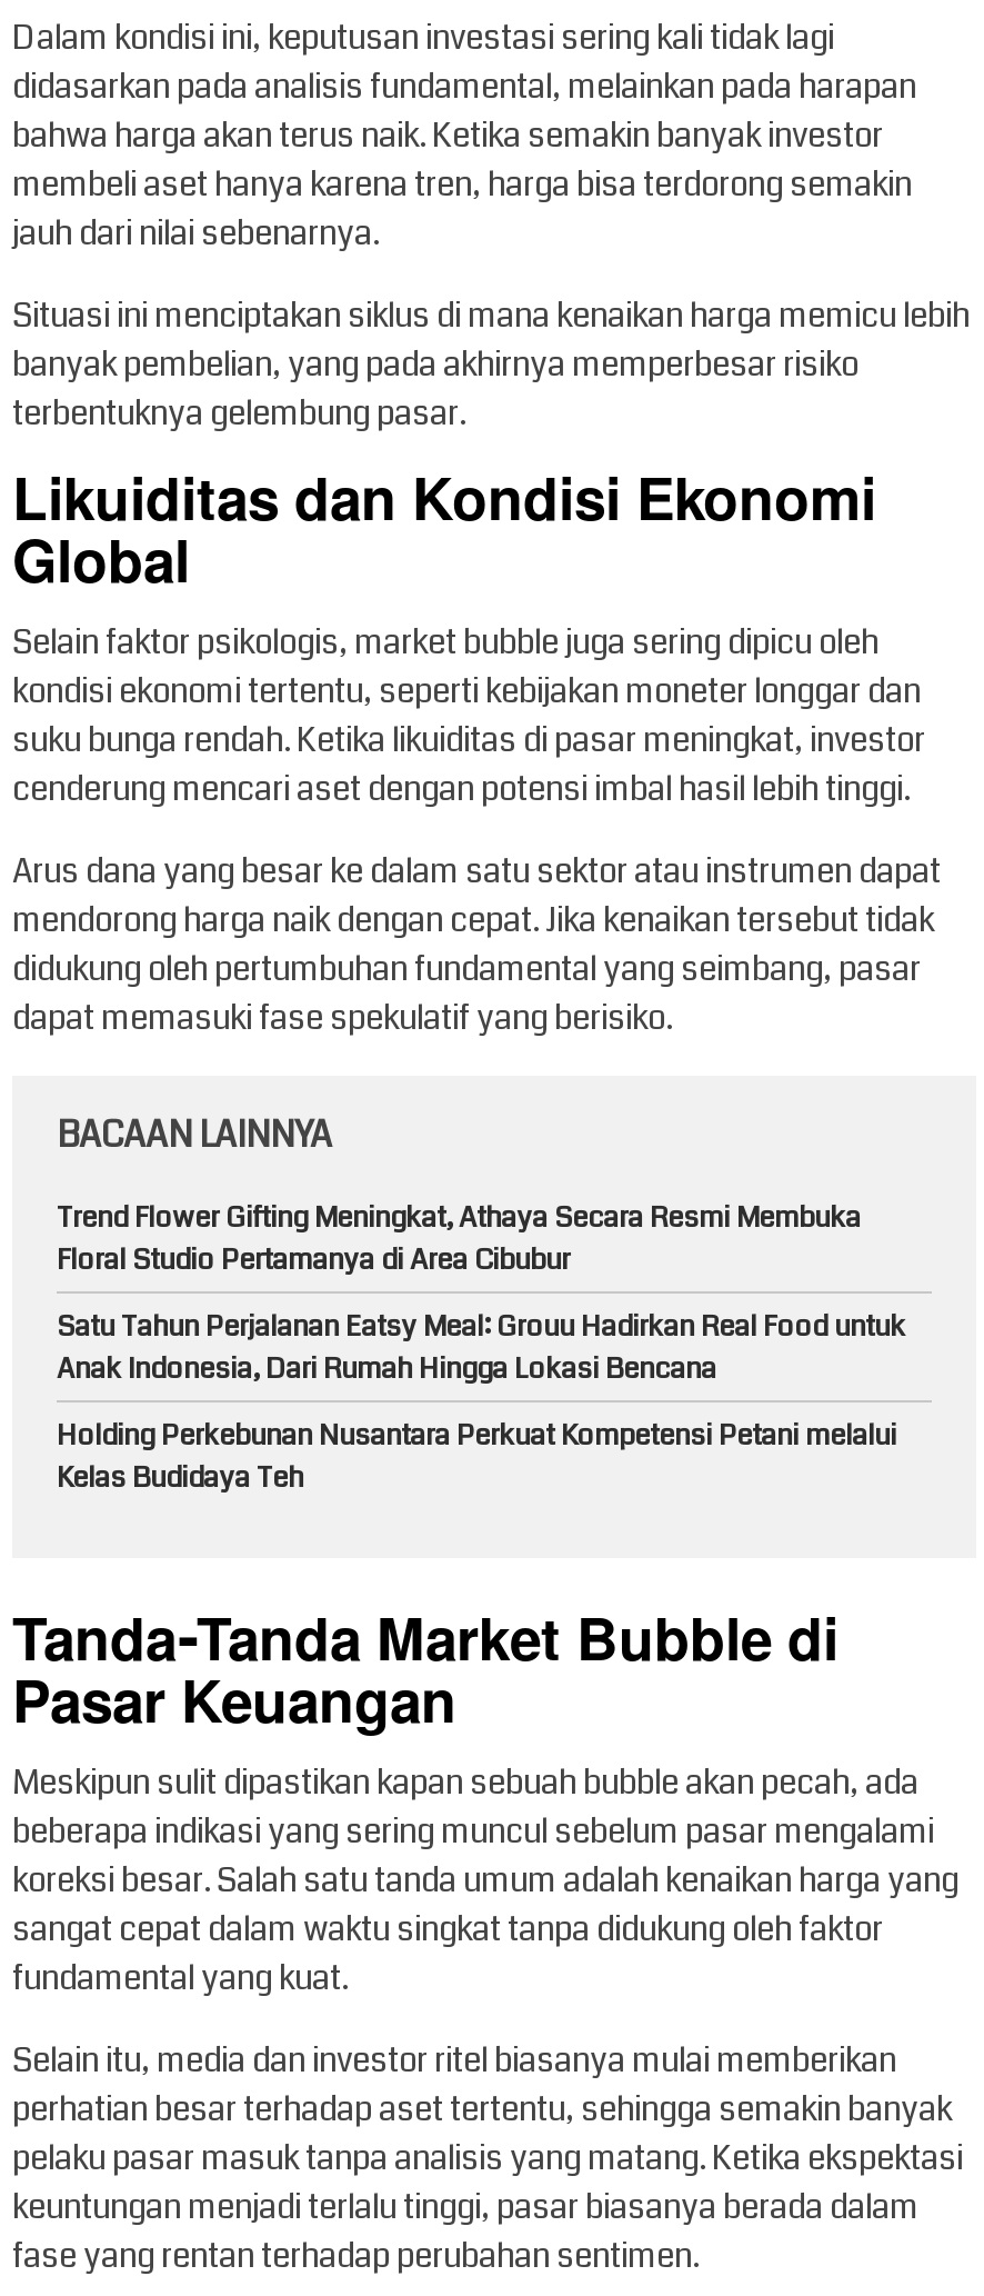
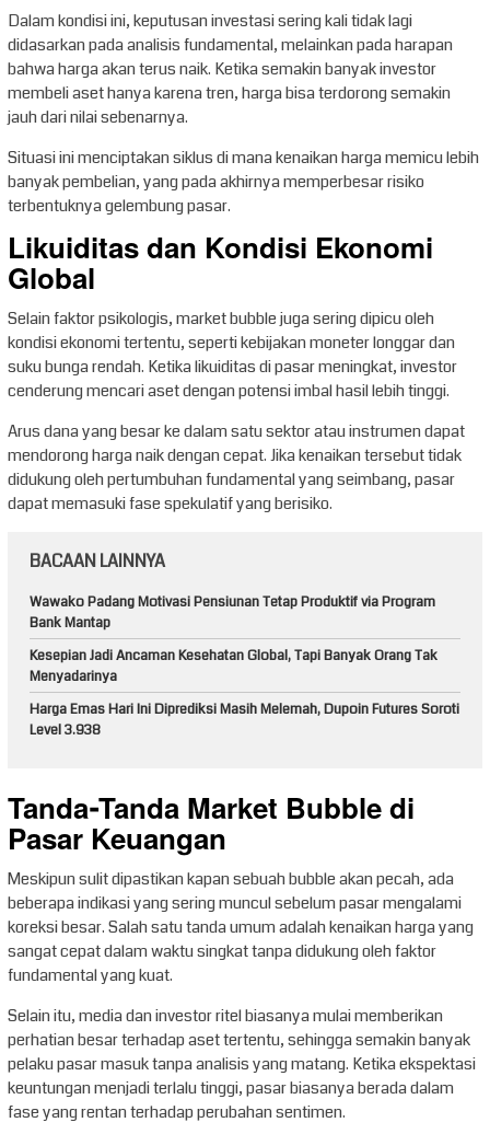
[57,1199,861,1281] Trend Flower Gifting Meningkat, Athaya Secara Resmi Membuka | Floral Studio Pertamanya di Area Cibubur -> [30,592,435,632] Wawako Padang Motivasi Pensiunan Tetap Produktif via Program | Bank Mantap
[57,1308,905,1390] Satu Tahun Perjalanan Eatsy Meal: Grouu Hadirkan Real Food untuk | Anak Indonesia, Dari Rumah Hingga Lokasi Bencana -> [30,646,437,686] Kesepian Jadi Ancaman Kesehatan Global, Tapi Banyak Orang Tak | Menyadarinya
[57,1416,896,1499] Holding Perkebunan Nusantara Perkuat Kompetensi Petani melalui | Kelas Budidaya Teh -> [30,699,459,740] Harga Emas Hari Ini Diprediksi Masih Melemah, Dupoin Futures Soroti | Level 3.938

